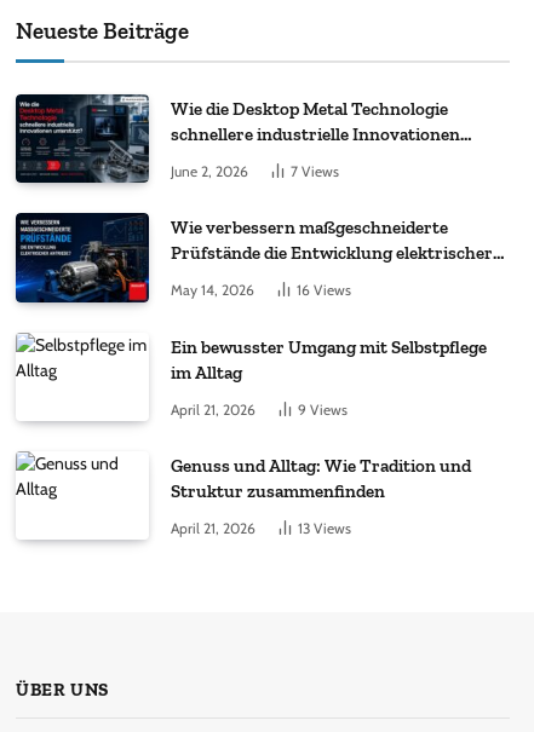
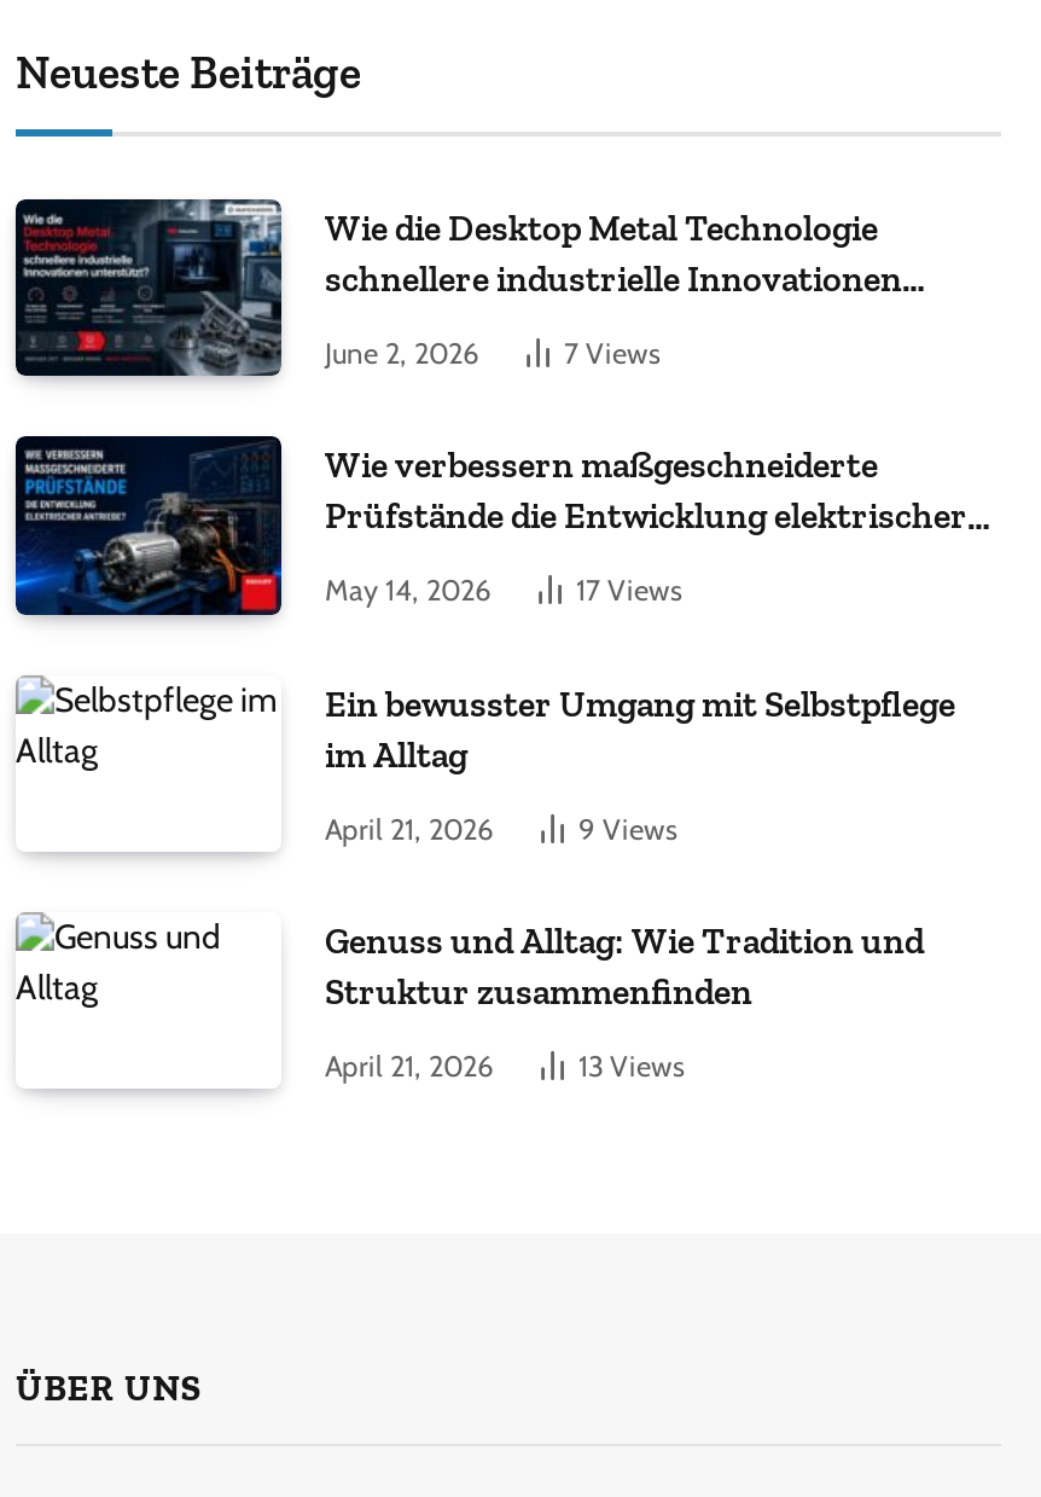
[297,281,351,299] 16 Views -> [576,572,682,609] 17 Views

